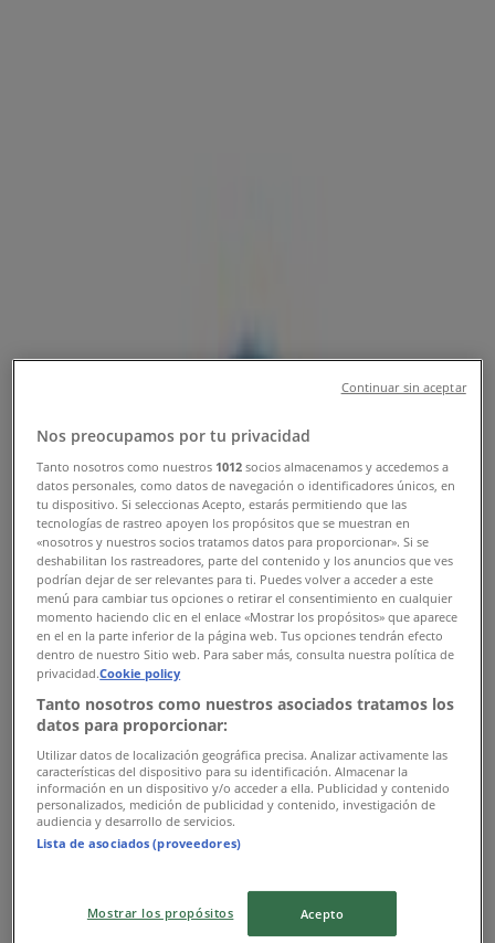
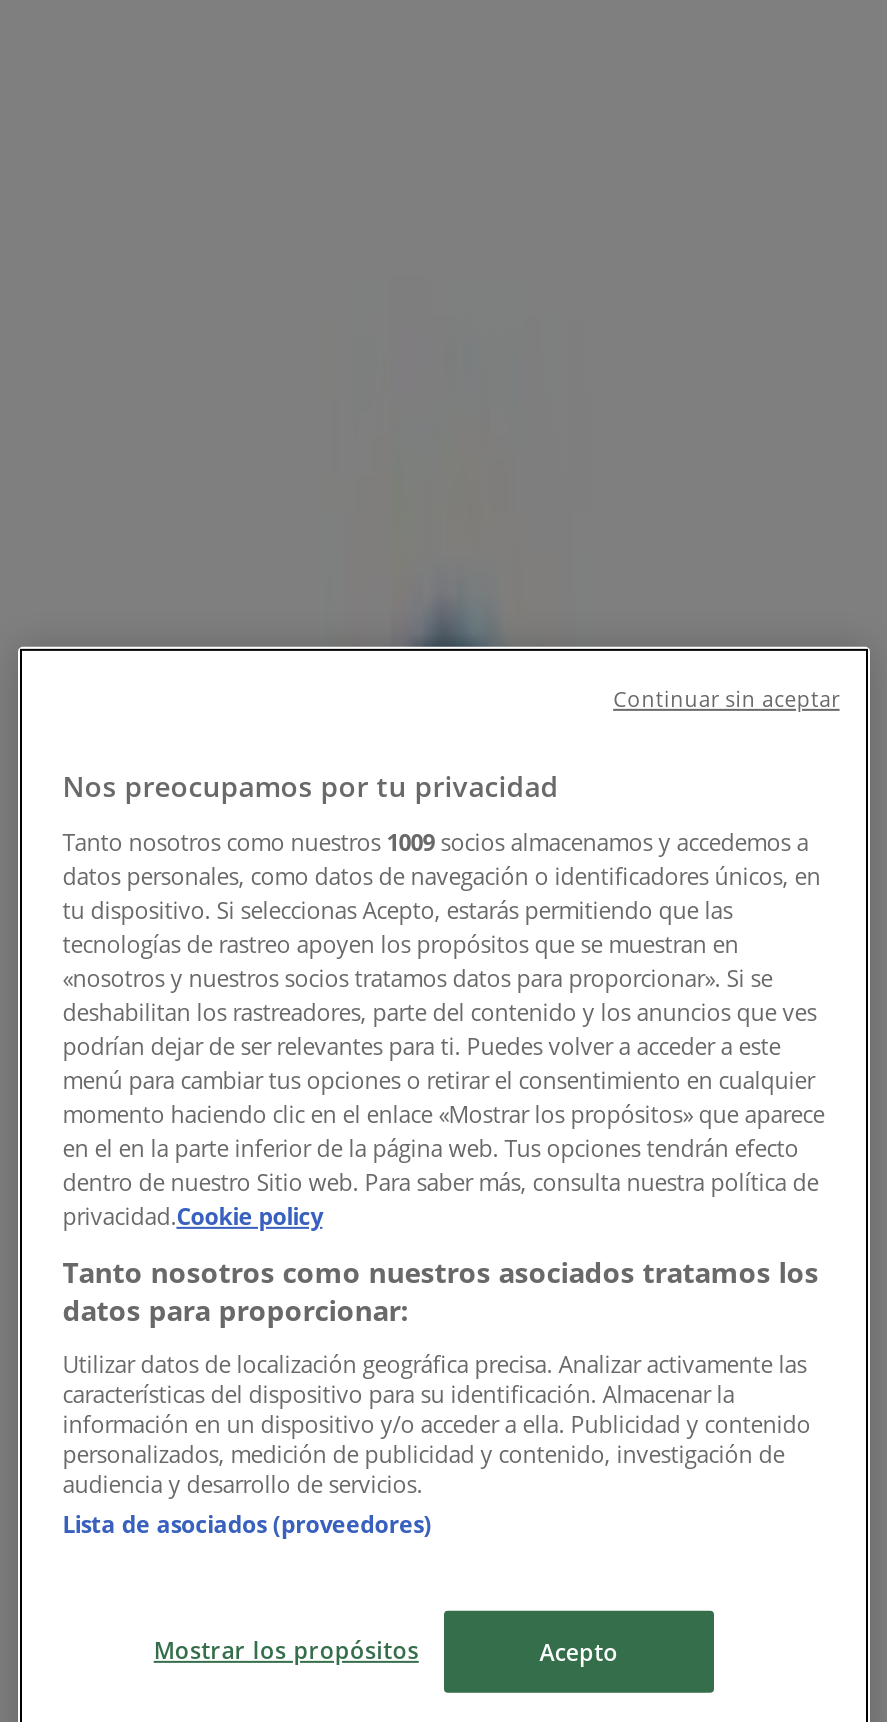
[37,458,449,474] Tanto nosotros como nuestros 1012 socios almacenamos y accedemos a -> [62,826,808,856] Tanto nosotros como nuestros 1009 socios almacenamos y accedemos a

